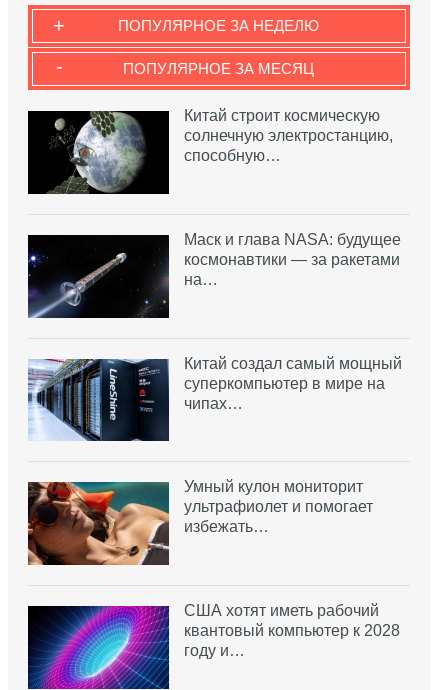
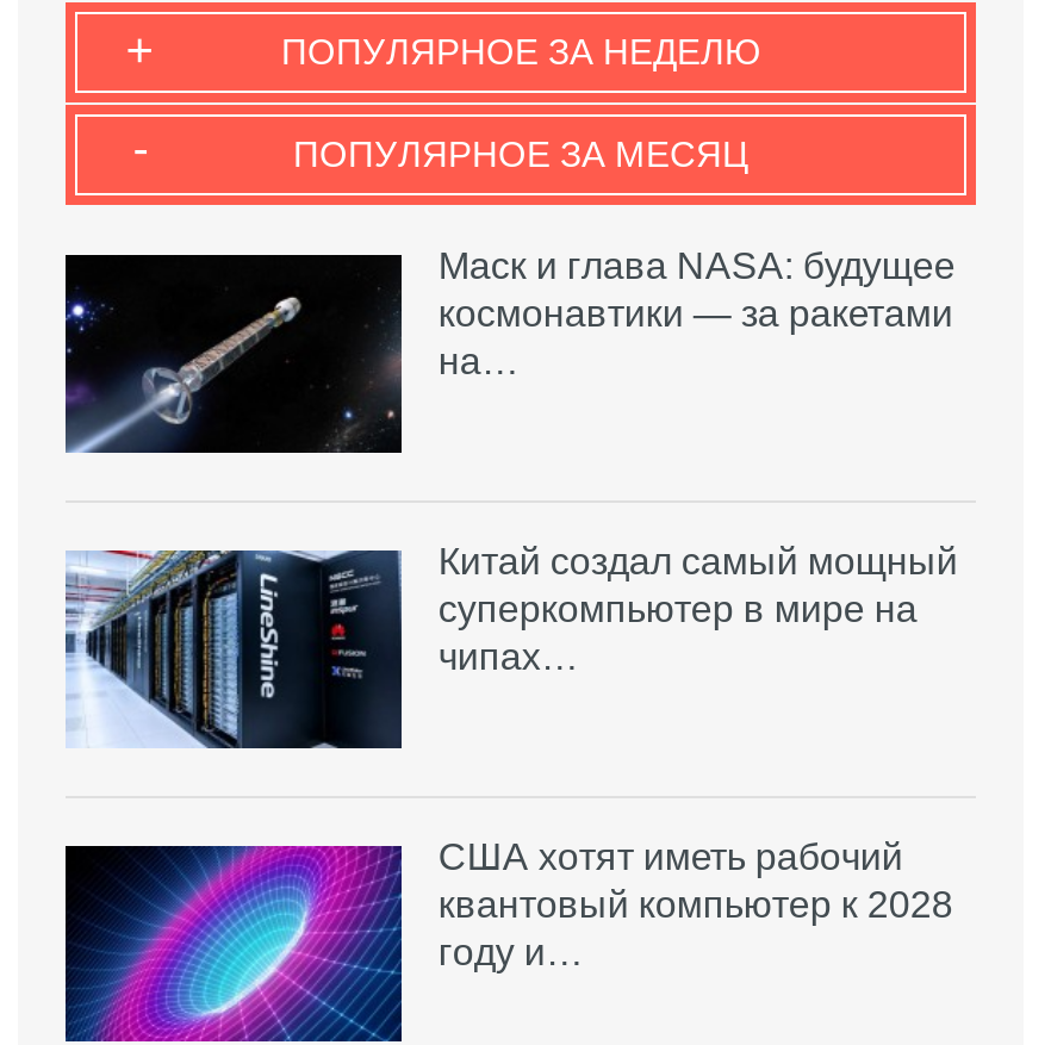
[27,107,393,195] [image] | Китай строит космическую | солнечную электростанцию, | способную… -> none
[27,478,373,566] [image] | Умный кулон мониторит | ультрафиолет и помогает | избежать… -> none

